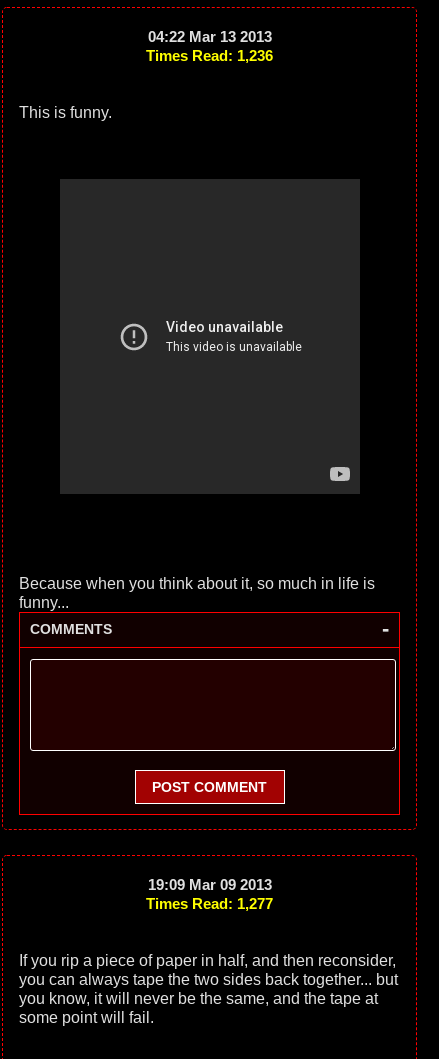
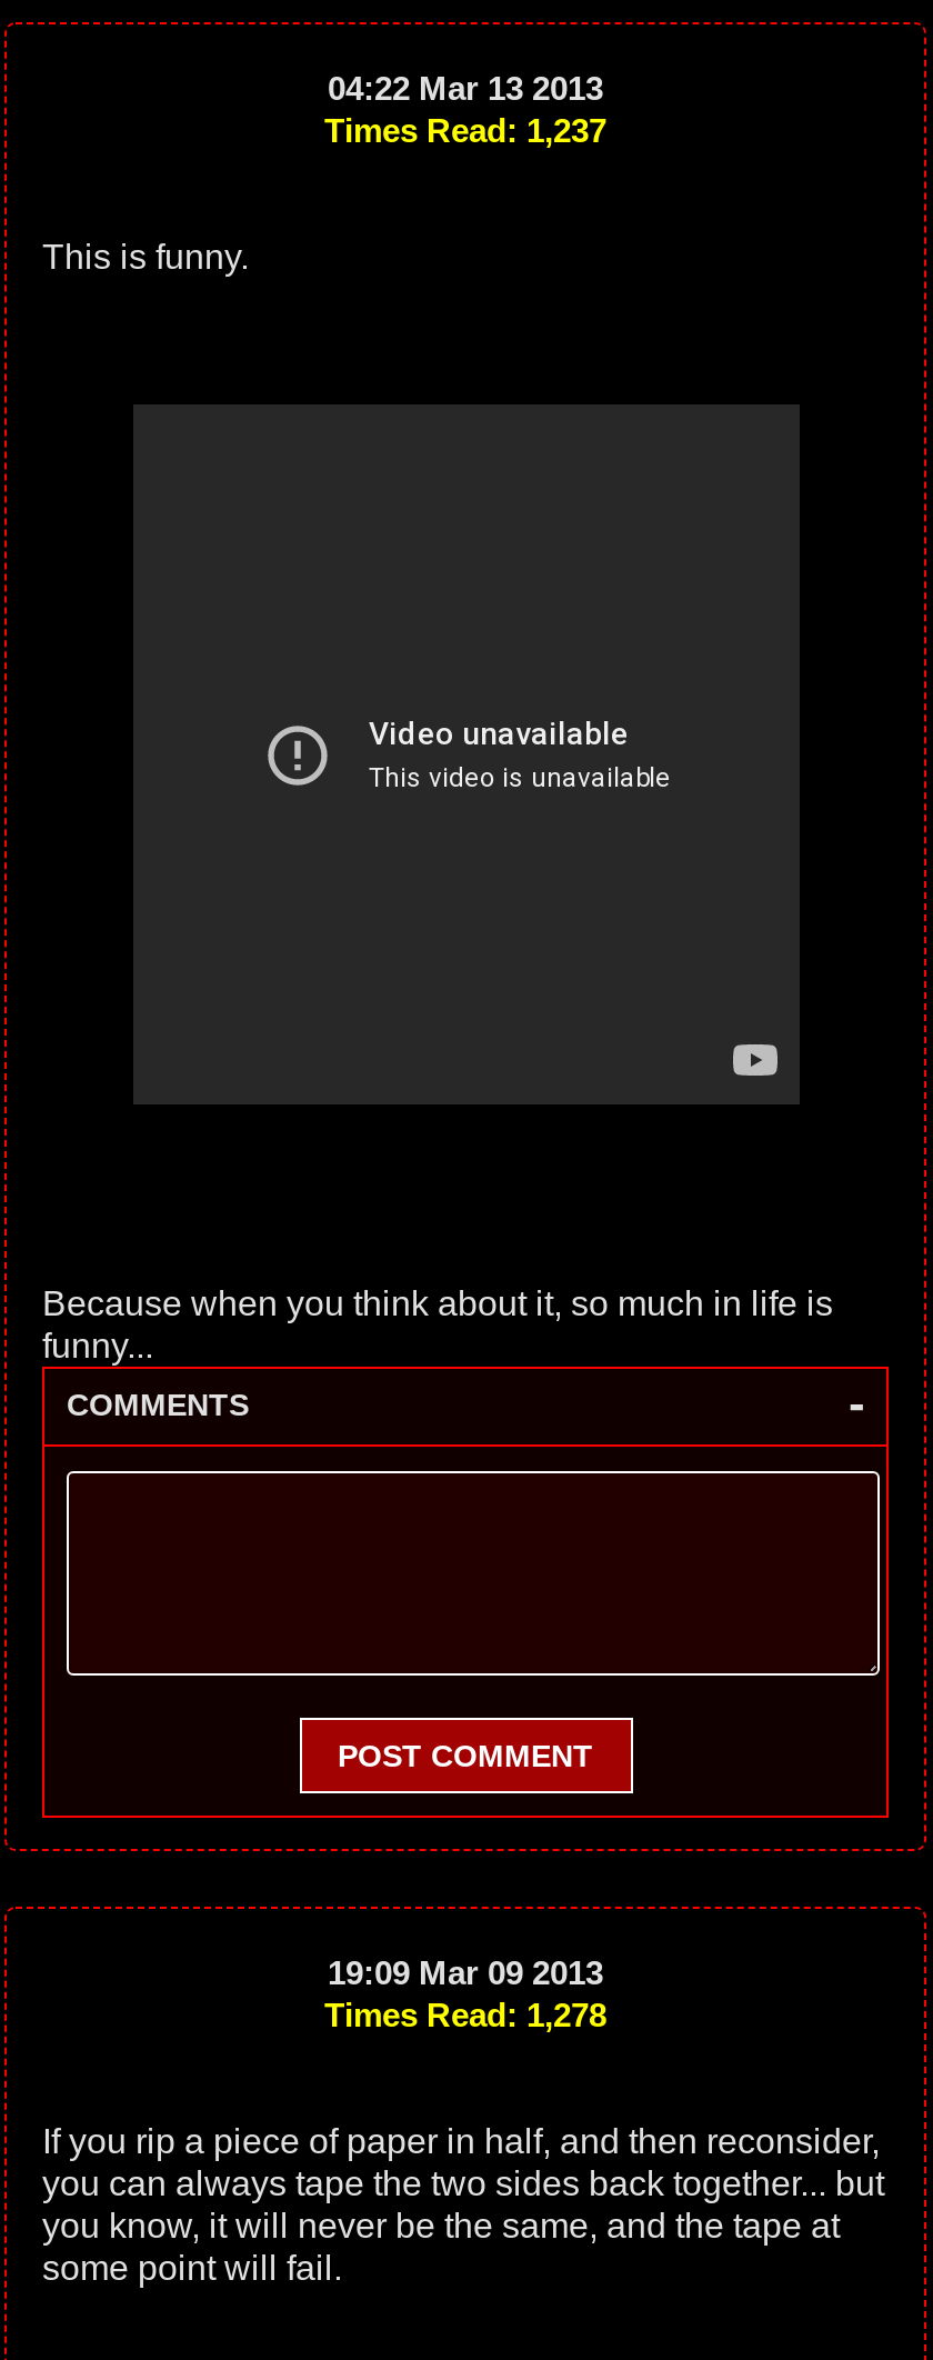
[146,47,273,64] Times Read: 1,236 -> [324,111,606,149] Times Read: 1,237
[146,895,273,912] Times Read: 1,277 -> [324,1996,606,2033] Times Read: 1,278

